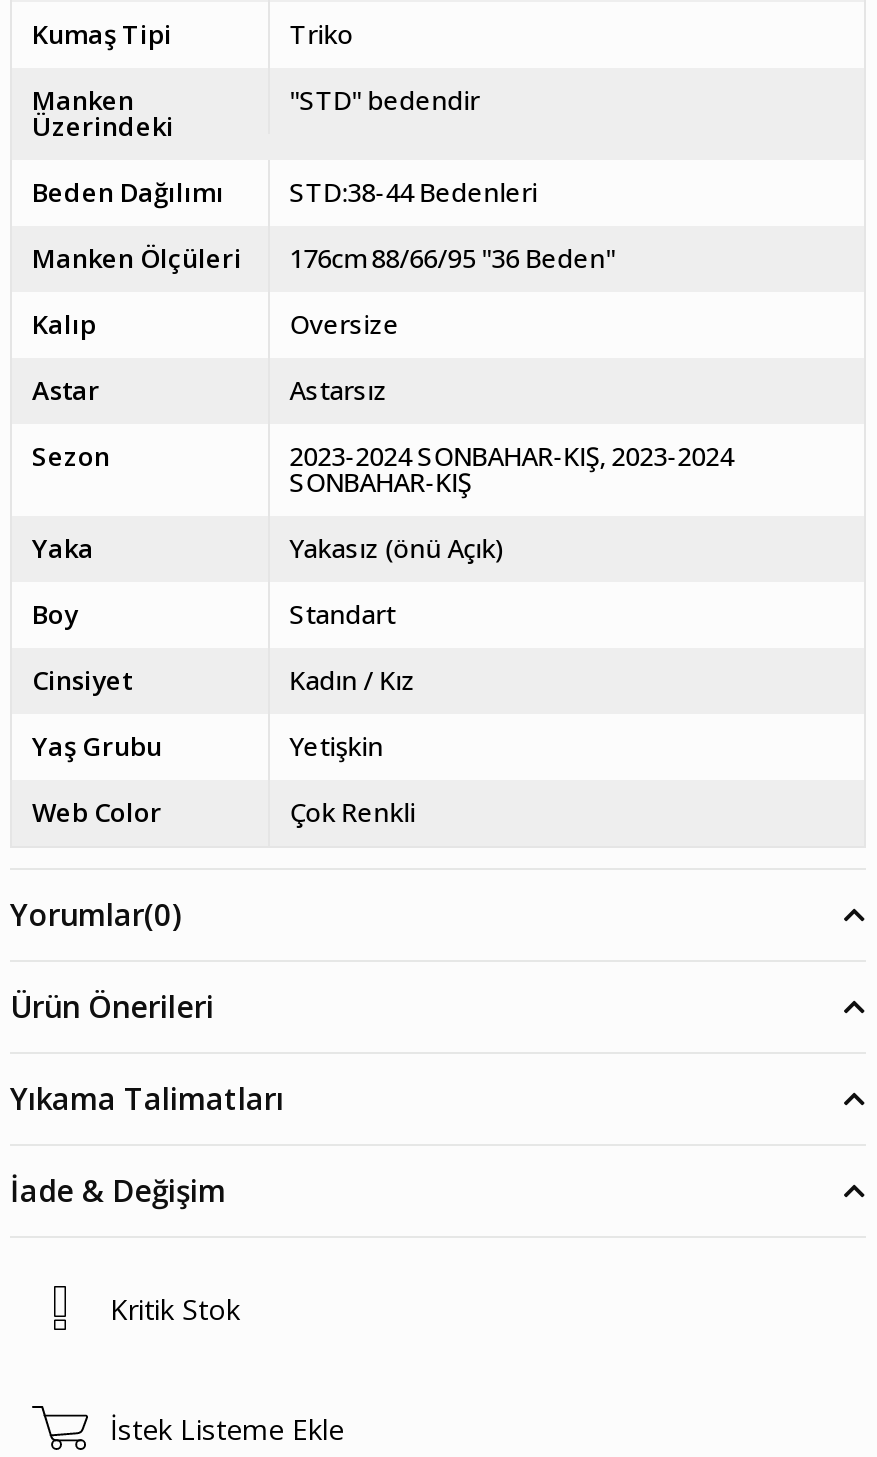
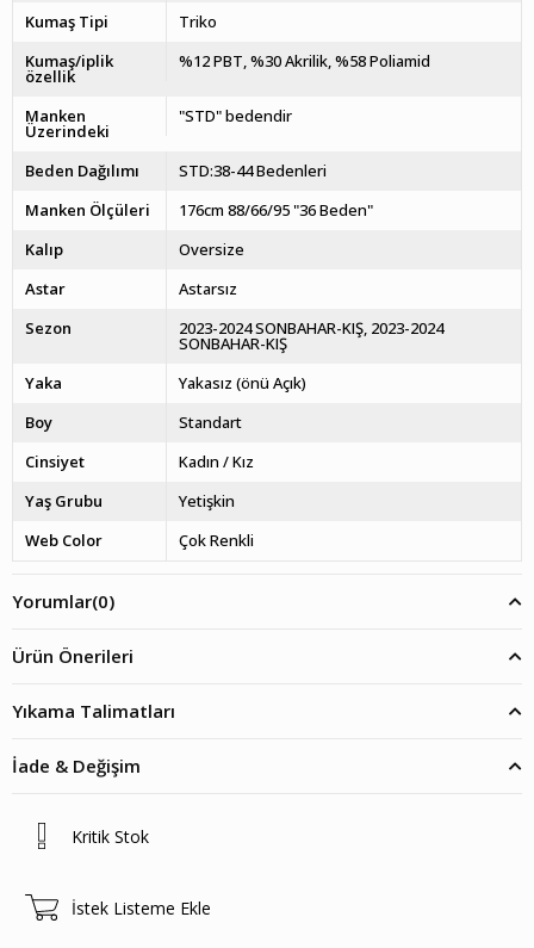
none -> [25,50,113,87] Kumaş/iplik | özellik
none -> [179,50,430,72] %12 PBT %30 Akrilik %58 Poliamid

